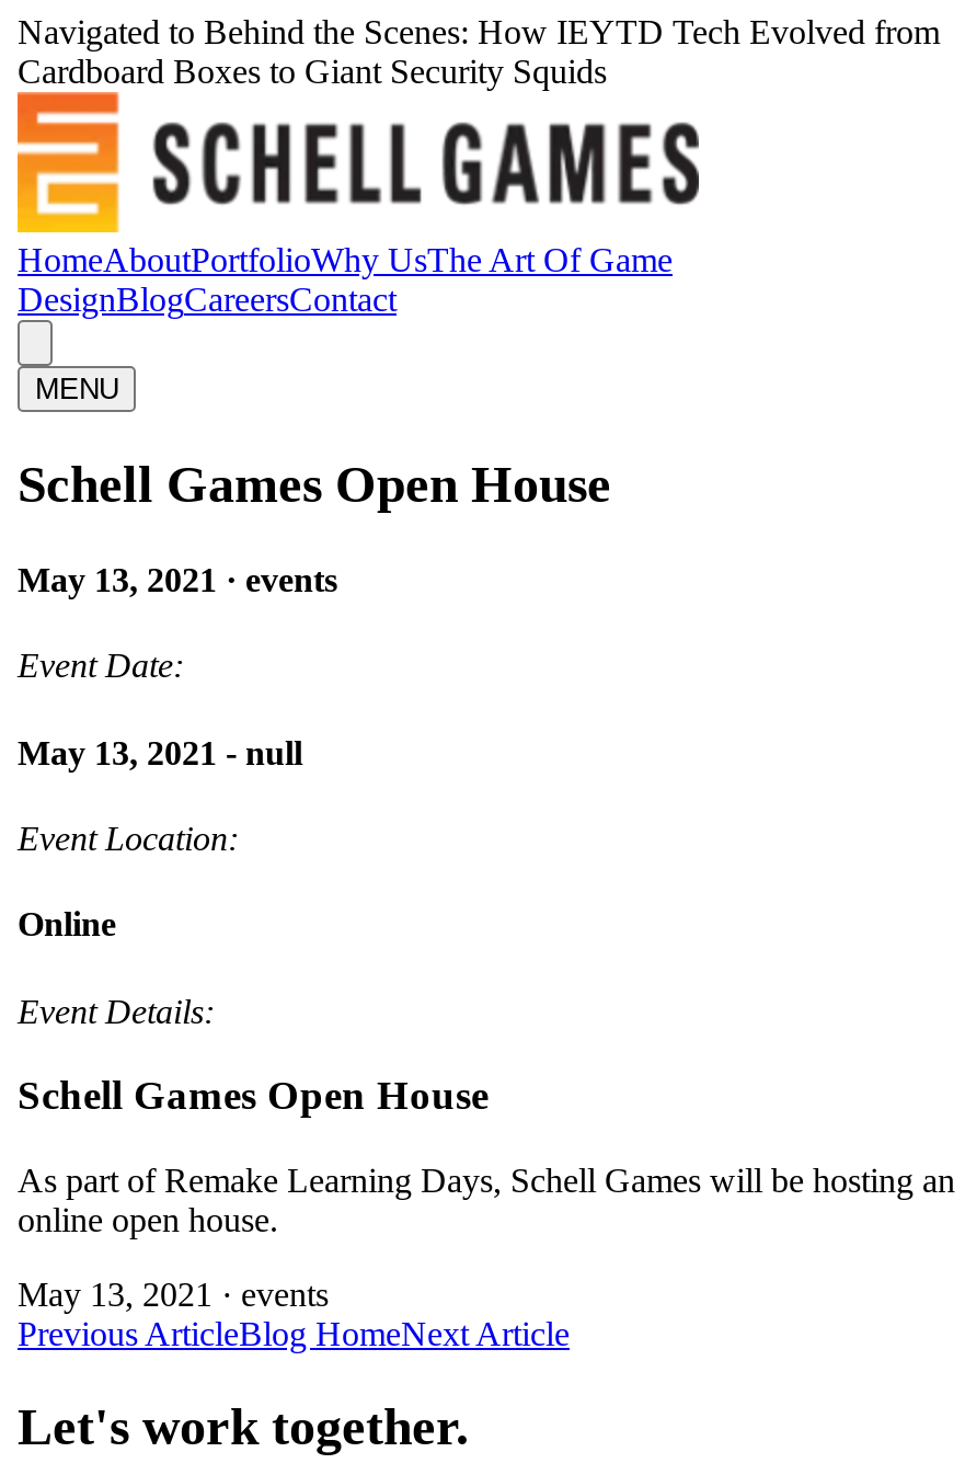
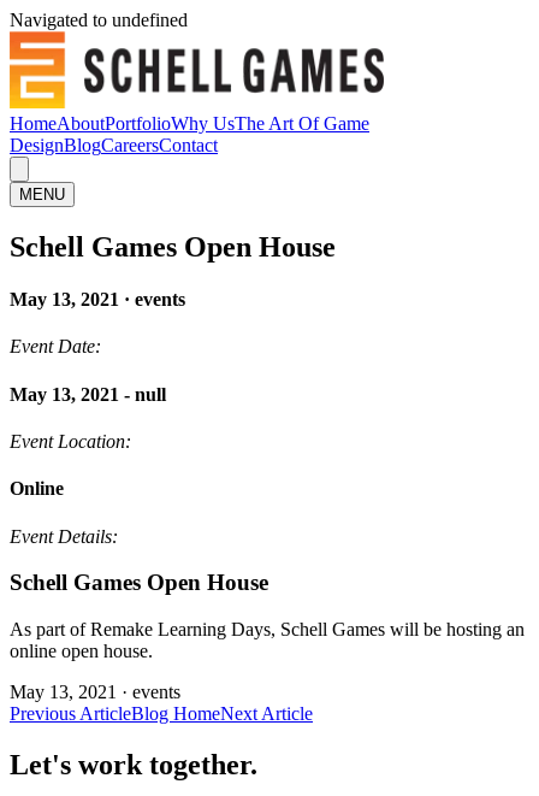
[18,13,940,90] Navigated to Behind the Scenes: How IEYTD Tech Evolved from | Cardboard Boxes to Giant Security Squids -> [10,10,188,30] Navigated to undefined

